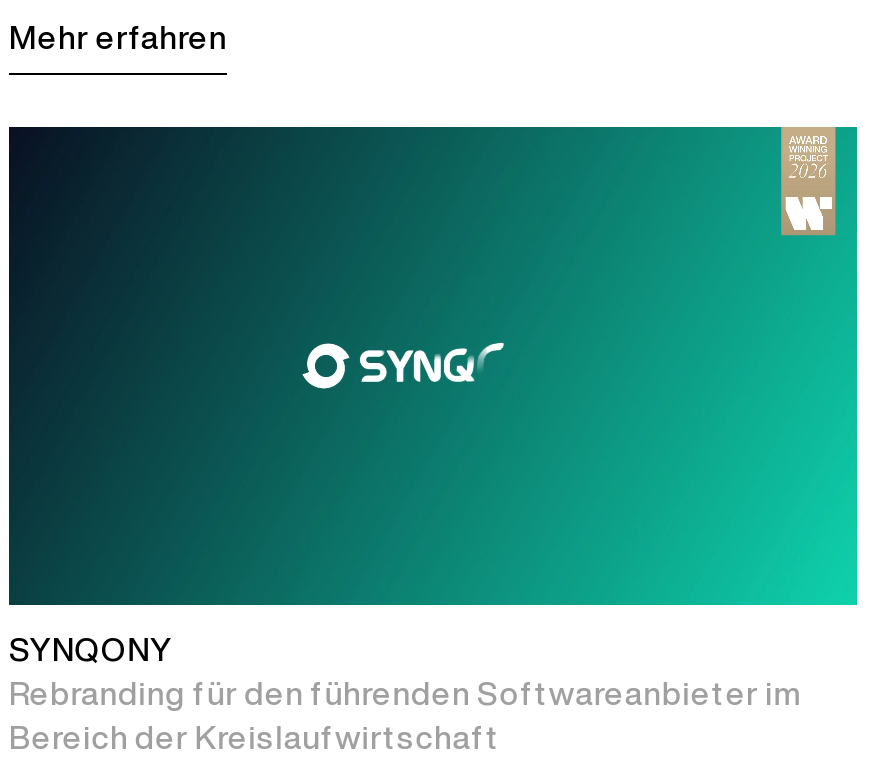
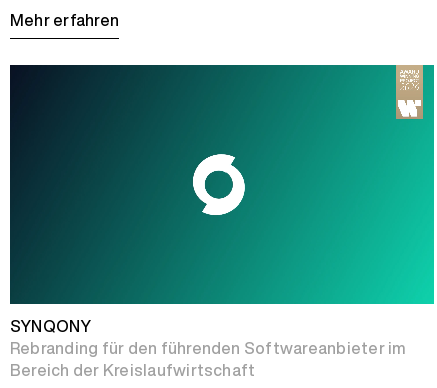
[301,305,505,427] [image] -> [157,153,257,216] [image]

